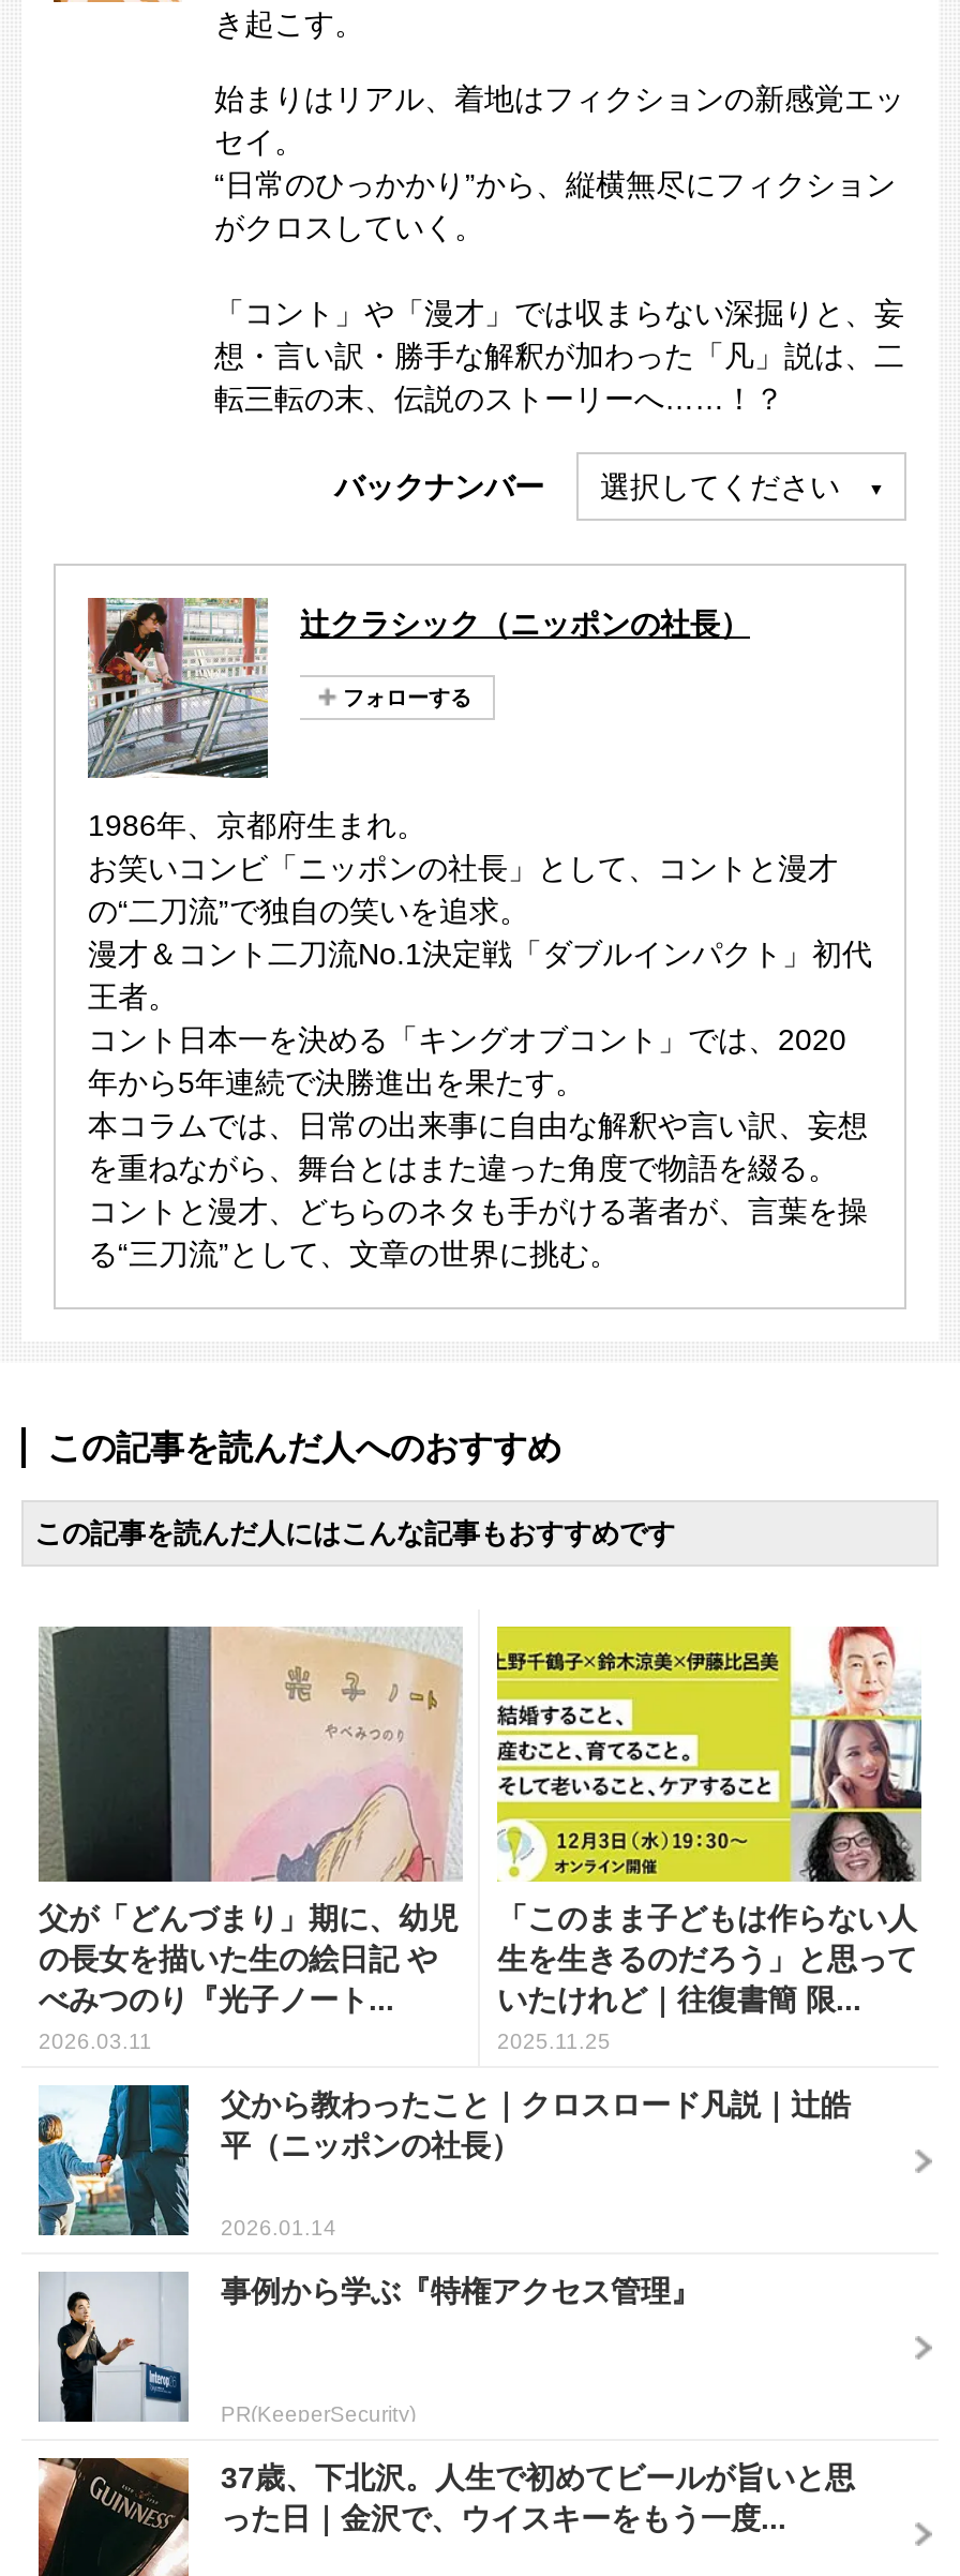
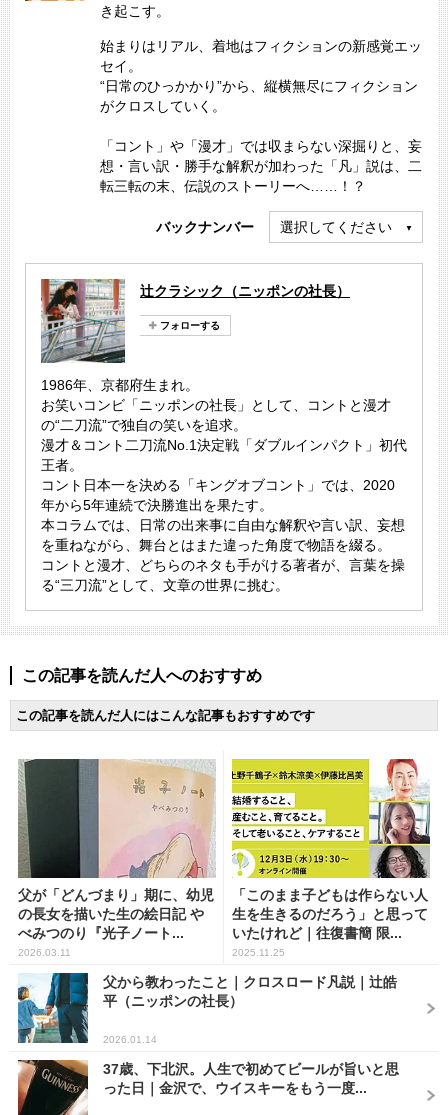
[39,2272,701,2424] [image] | 事例から学ぶ『特権アクセス管理』 -> none
[221,2402,416,2426] PR(KeeperSecurity) -> none

